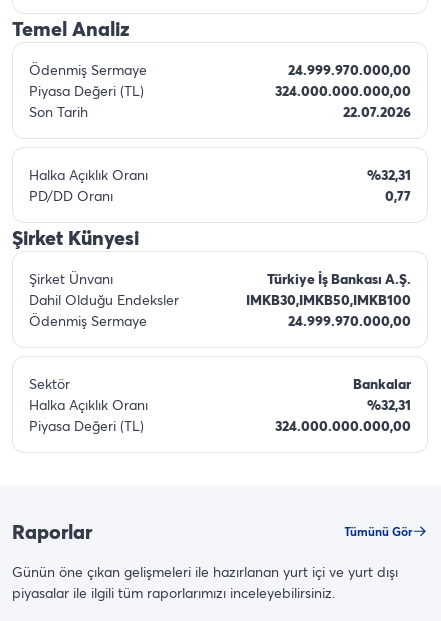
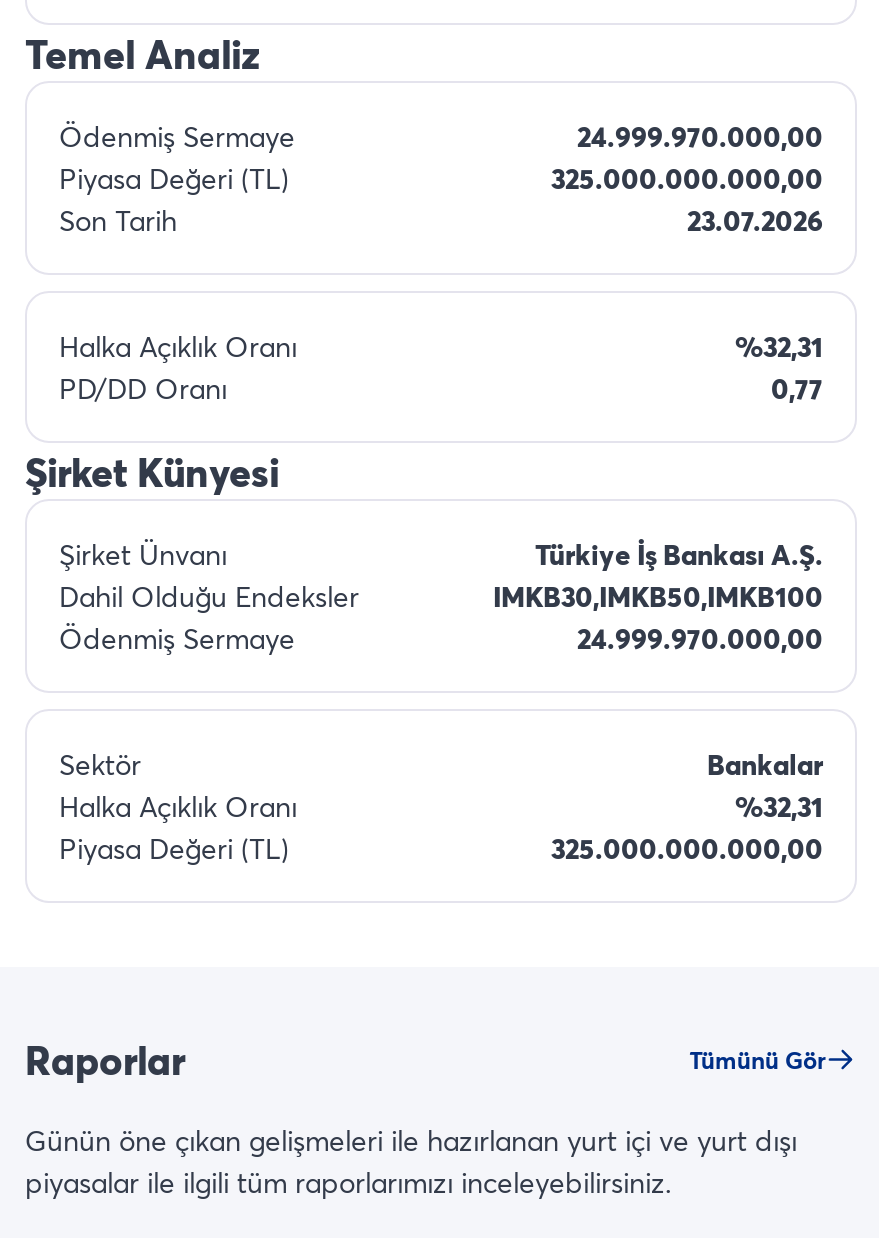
[275,81,411,100] 324.000.000.000,00 -> [551,159,823,197] 325.000.000.000,00
[343,102,411,121] 22.07.2026 -> [687,201,823,239] 23.07.2026
[275,416,411,435] 324.000.000.000,00 -> [551,829,823,867] 325.000.000.000,00

